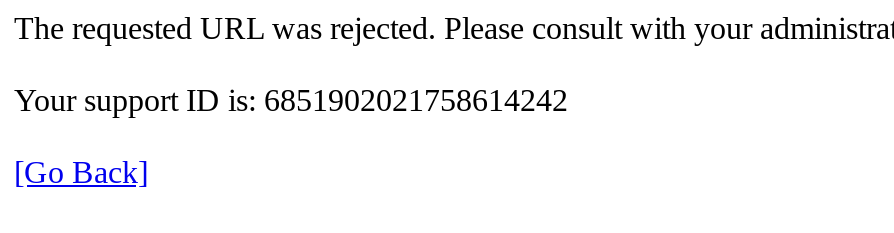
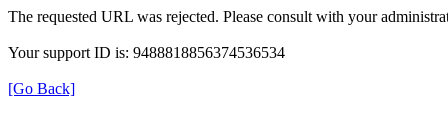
[14,83,568,117] Your support ID is: 6851902021758614242 -> [8,44,285,61] Your support ID is: 9488818856374536534

